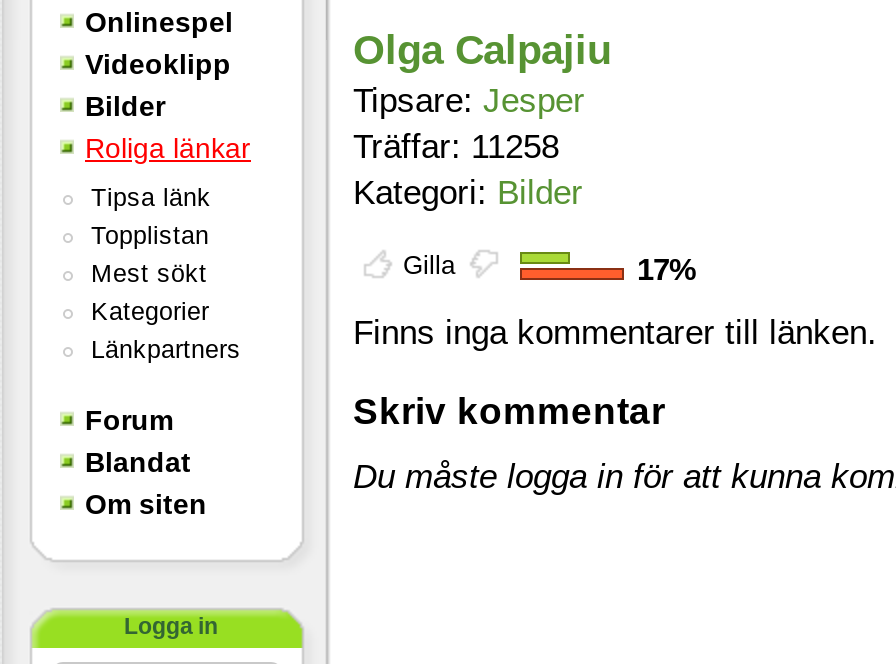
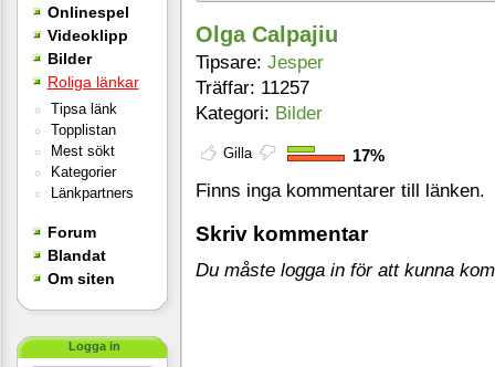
[353,128,559,166] Träffar: 11258 -> [195,77,309,98] Träffar: 11257

